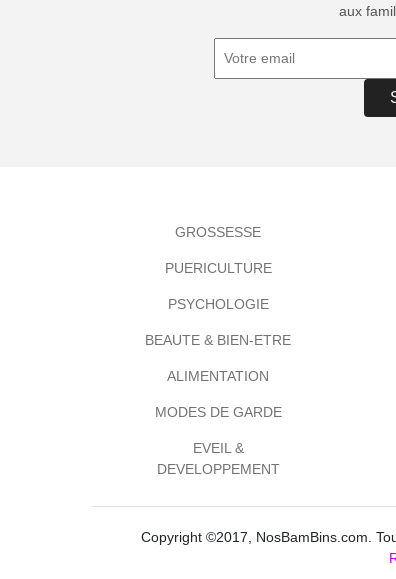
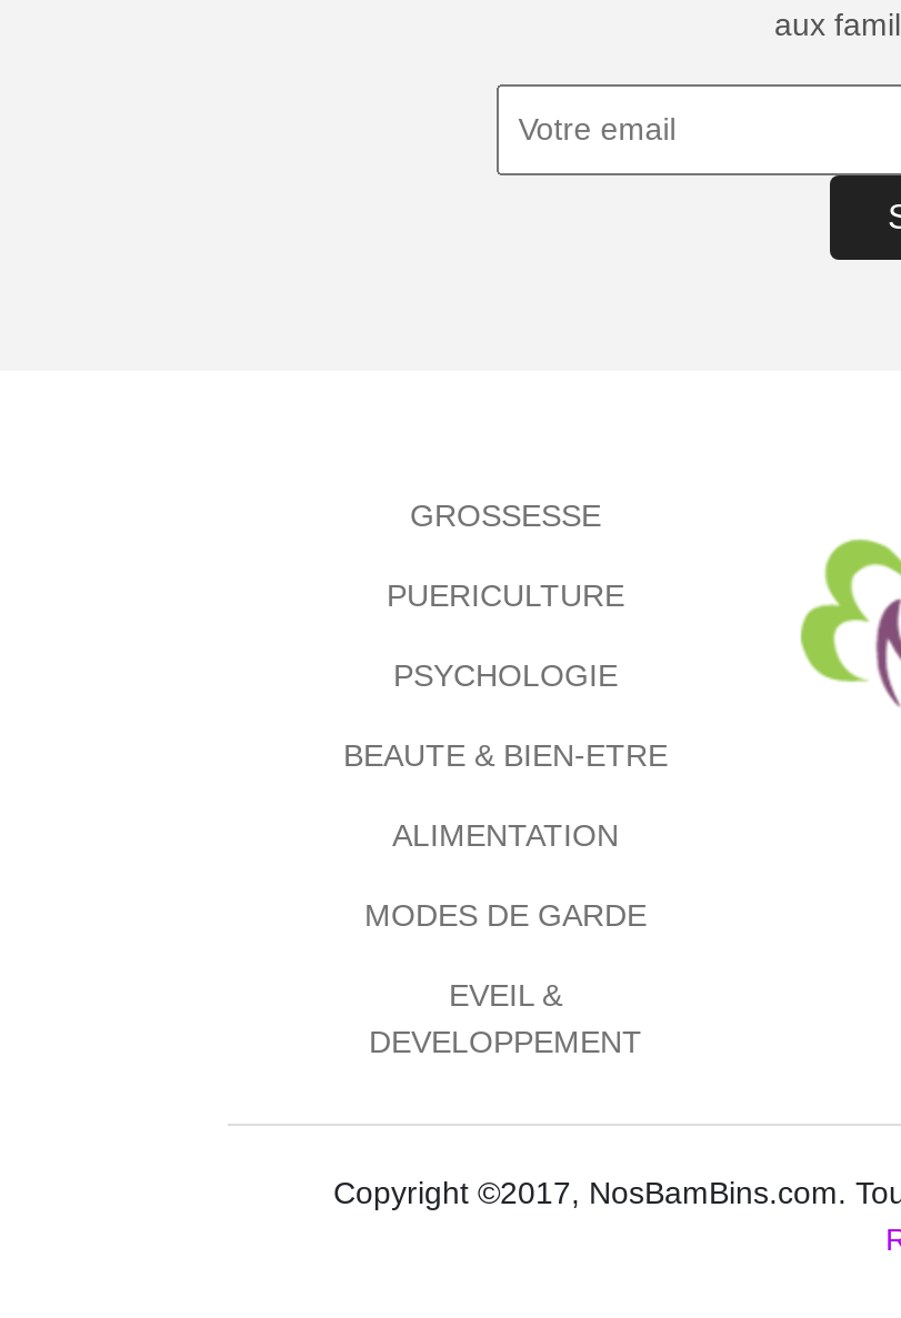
none -> [799,537,894,708] [image]

